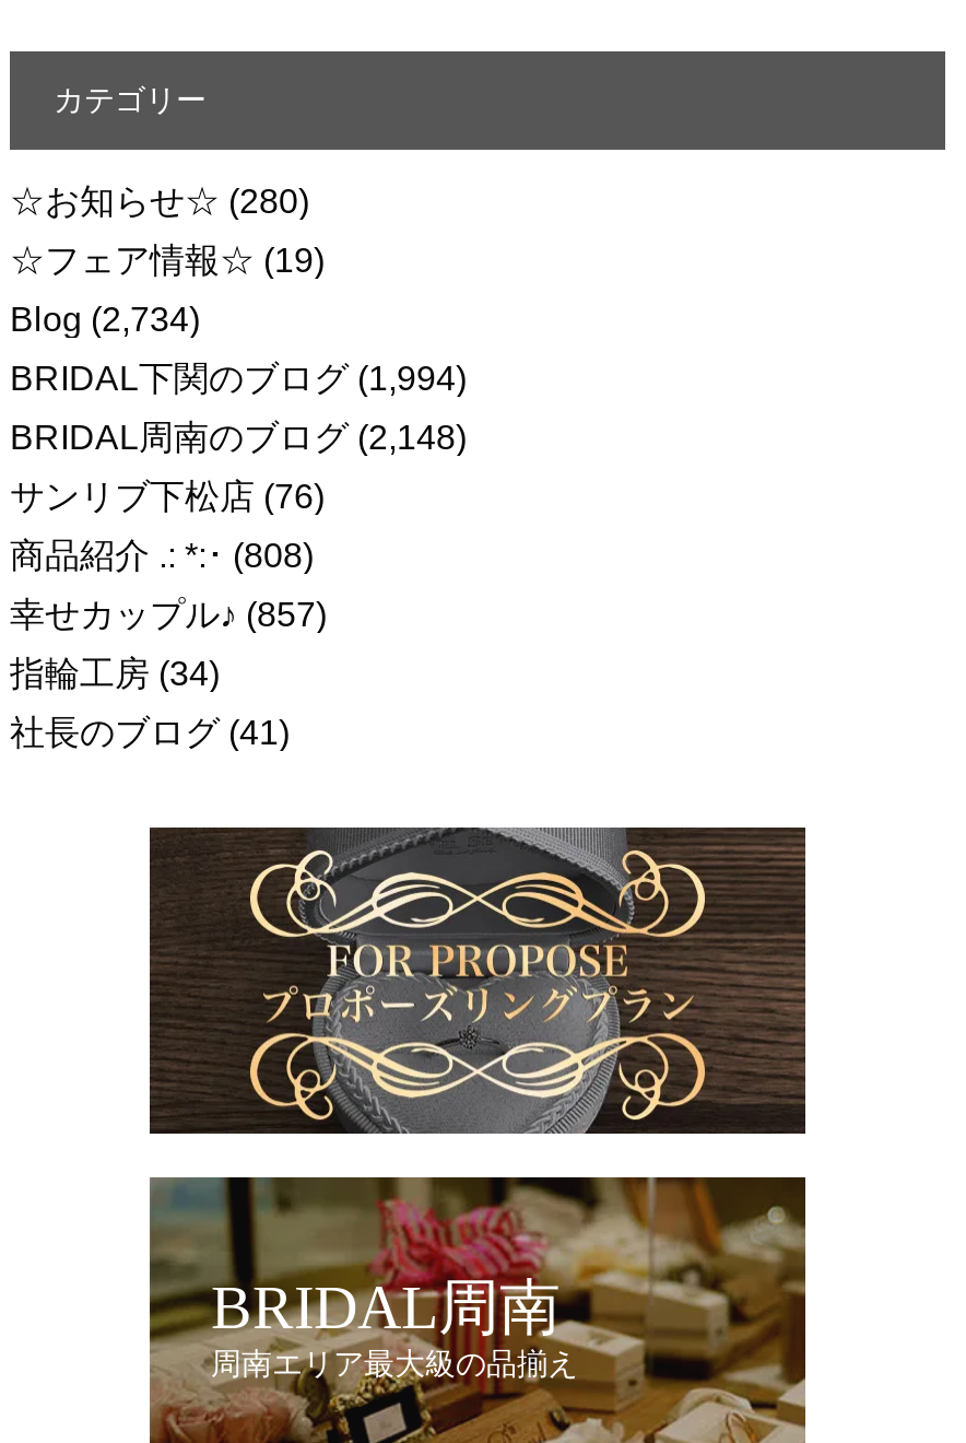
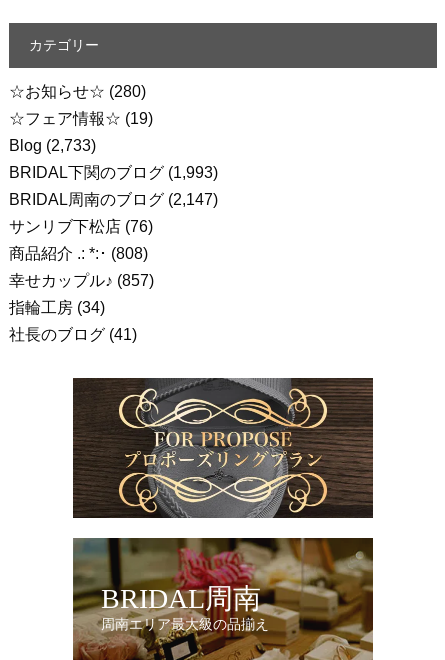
[10,300,200,337] Blog (2,734) -> [9,137,96,154] Blog (2,733)
[10,359,467,396] BRIDAL下関のブログ(1,994) -> [9,164,218,181] BRIDAL下関のブログ(1,993)
[10,418,467,455] BRIDAL周南のブログ(2,148) -> [9,191,218,208] BRIDAL周南のブログ(2,147)

